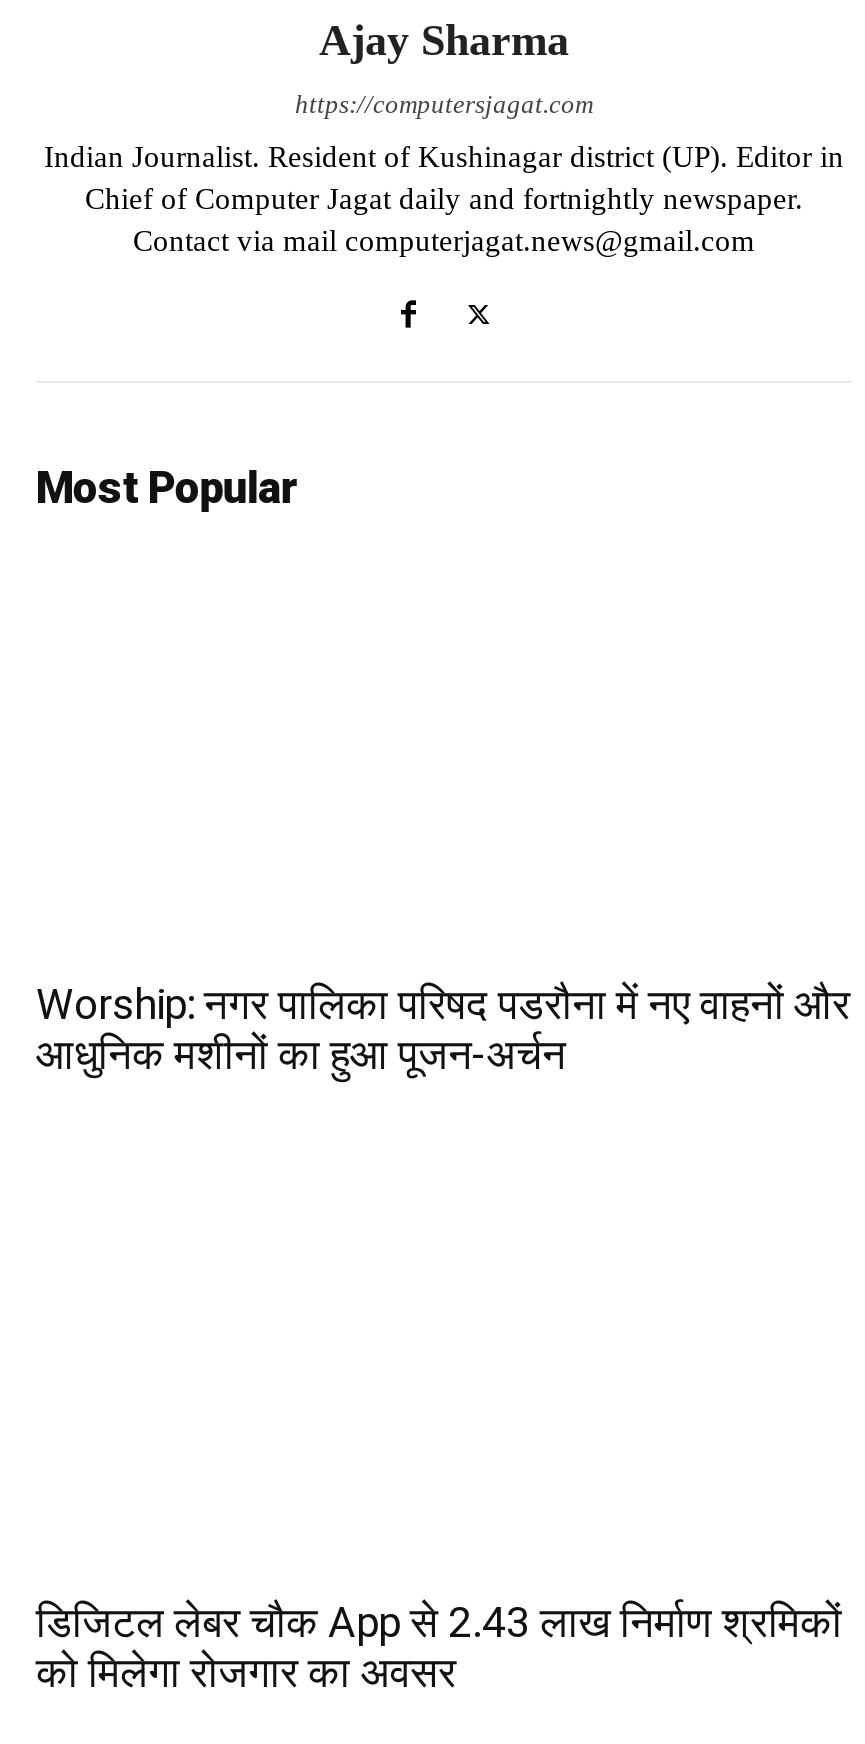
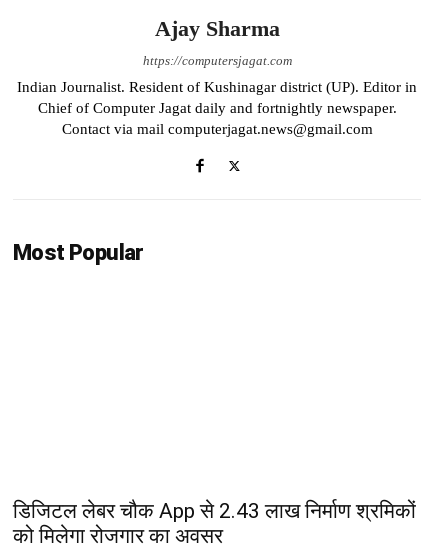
[36,981,850,1079] Worship: नगर पालिका परिषद पडरौना में नए वाहनों और | आधुनिक मशीनों का हुआ पूजन-अर्चन -> none

